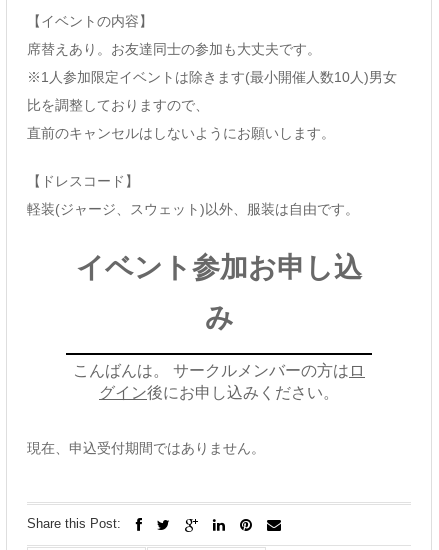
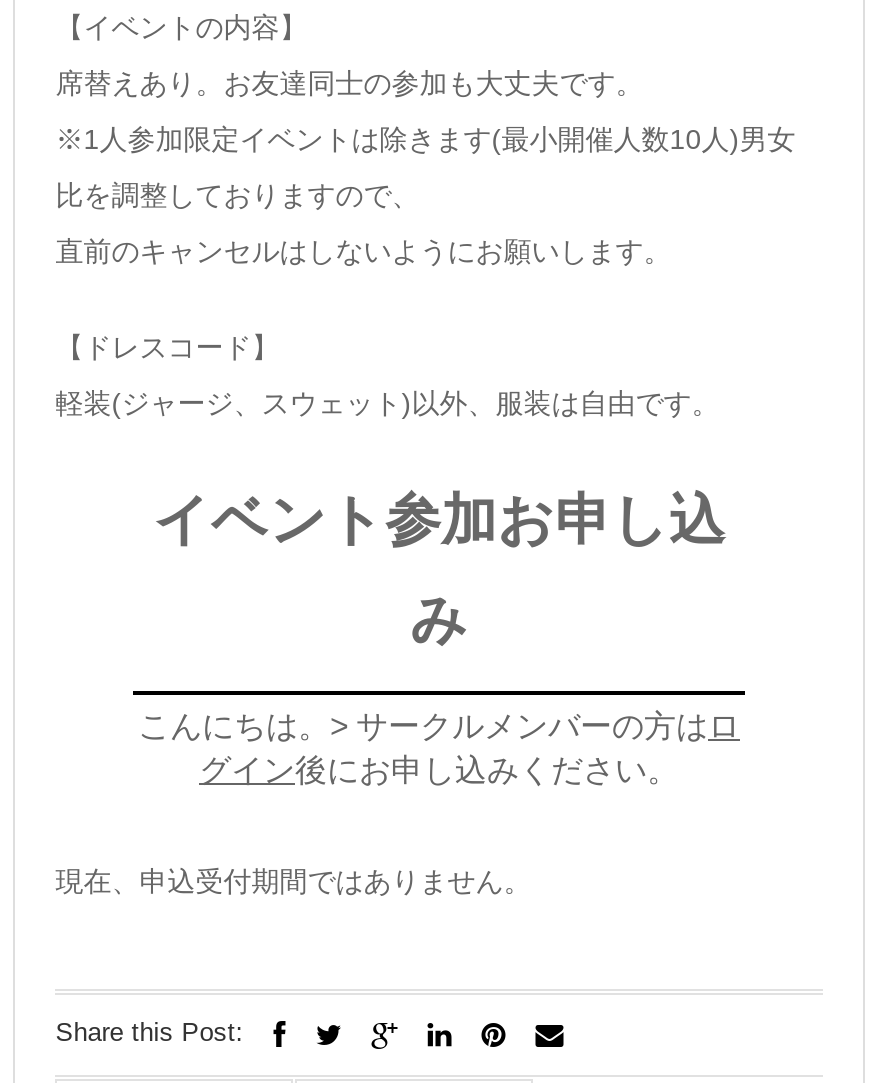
[73,362,365,379] こんばんは。 サークルメンバーの方はロ -> [138,708,740,742] こんにちは。> サークルメンバーの方はロ

